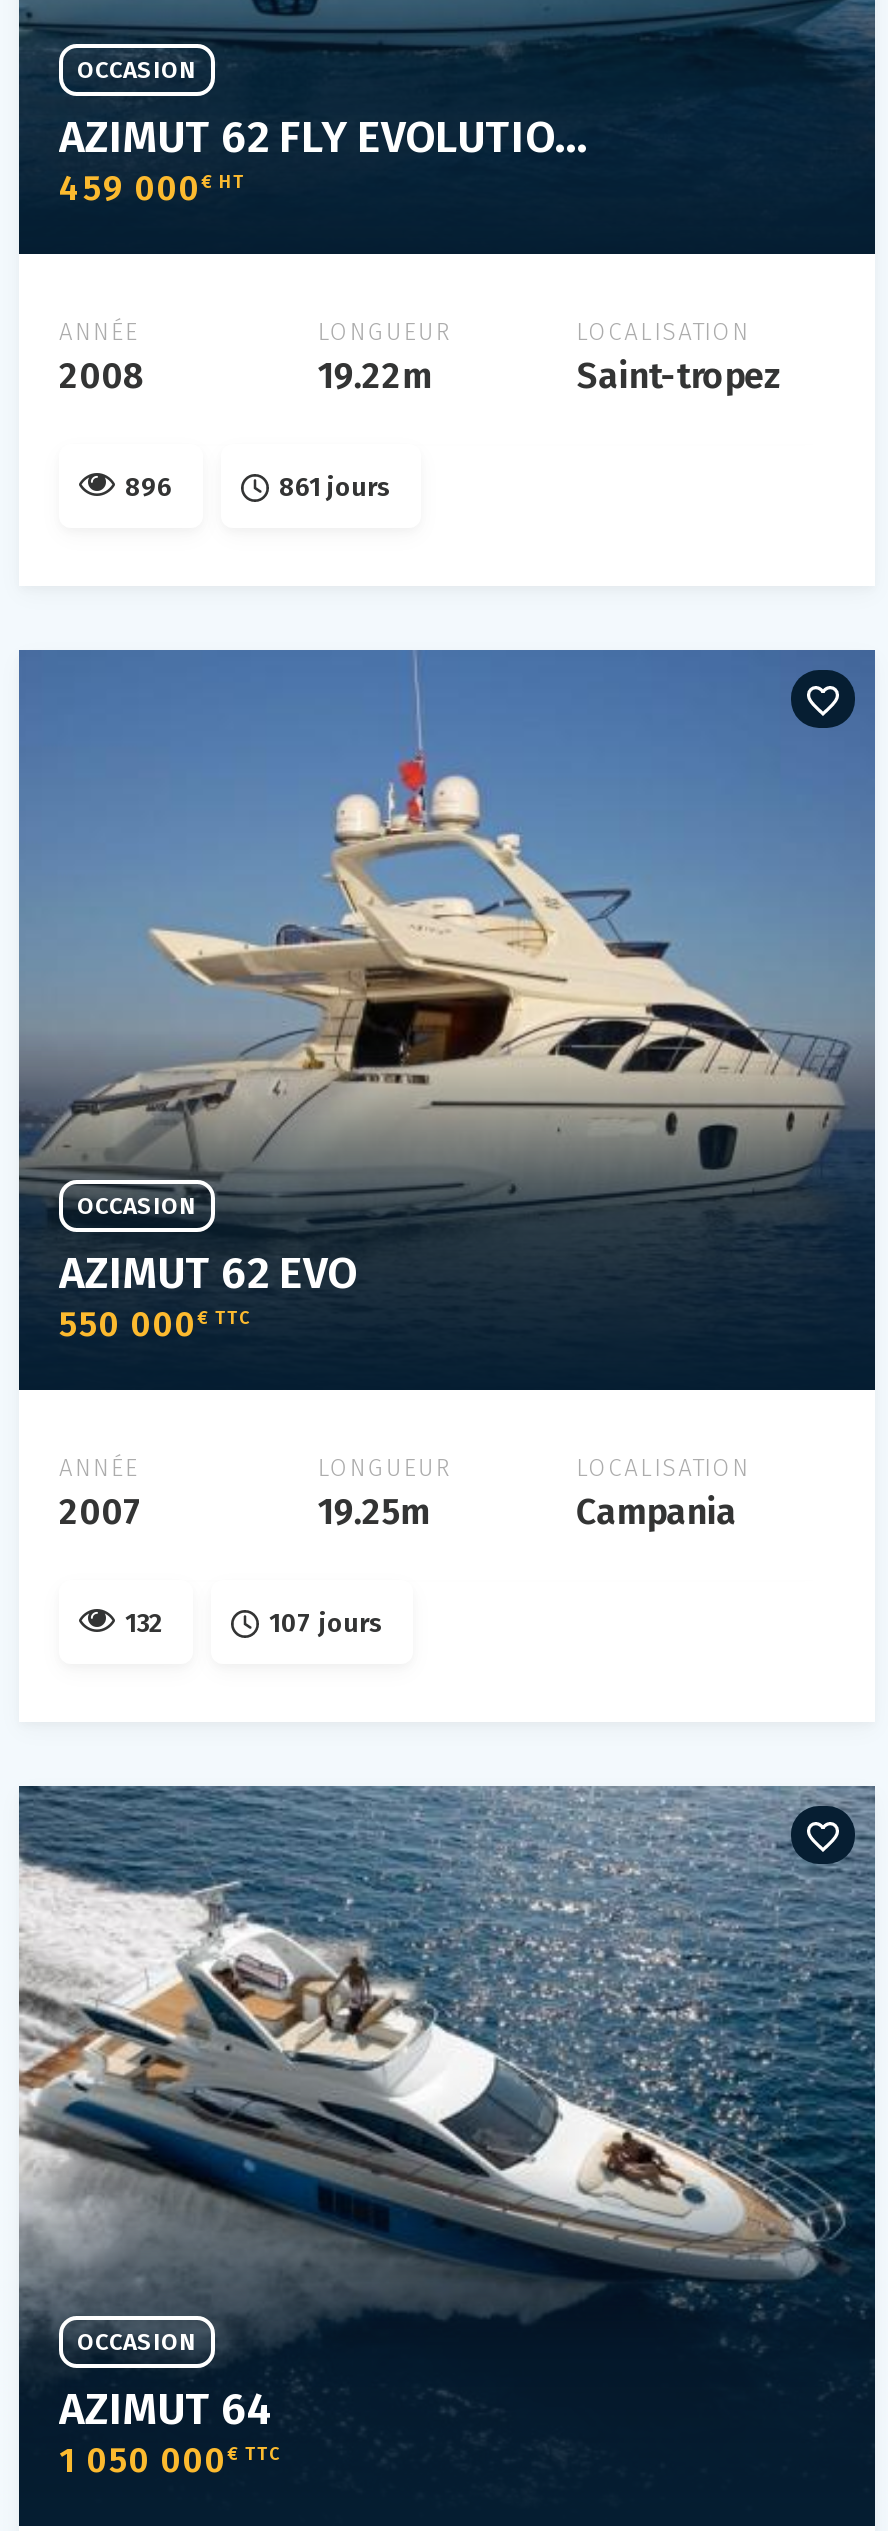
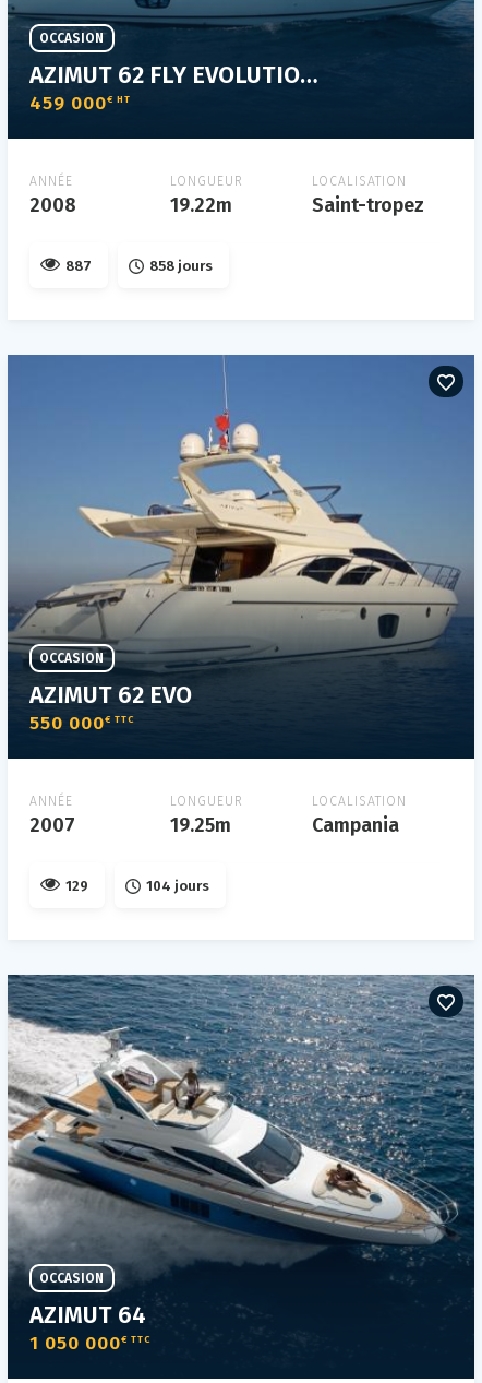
[125,472,173,502] 896 -> [65,258,92,274] 887
[279,472,391,502] 861 jours -> [149,258,213,274] 858 jours
[125,1608,163,1638] 132 -> [65,878,88,894] 129
[269,1608,383,1638] 107 jours -> [146,878,209,894] 104 jours

